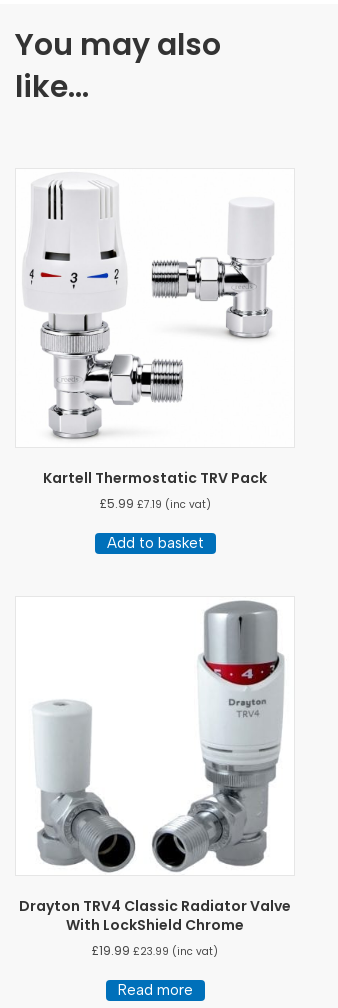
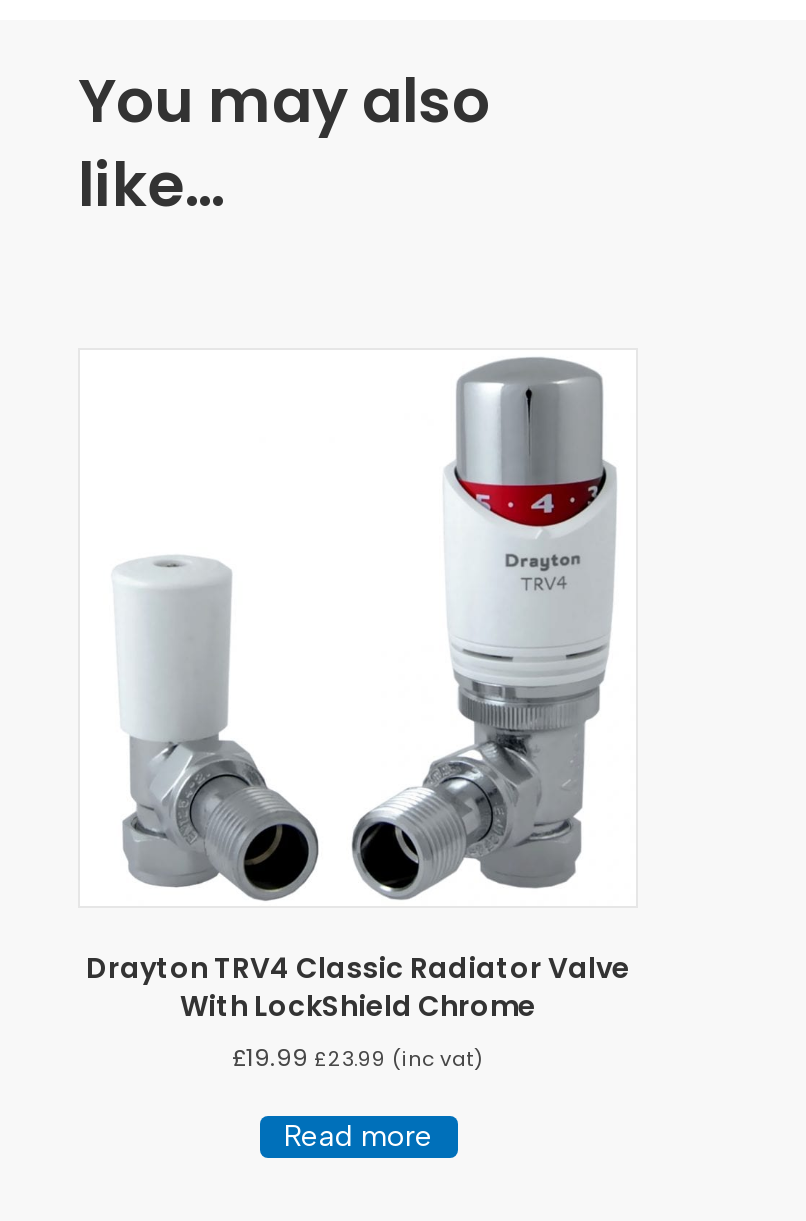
[24,181,274,552] [image] | Kartell Thermostatic TRV Pack | £5.99 £7.19 (inc vat) | Add to basket -> none

